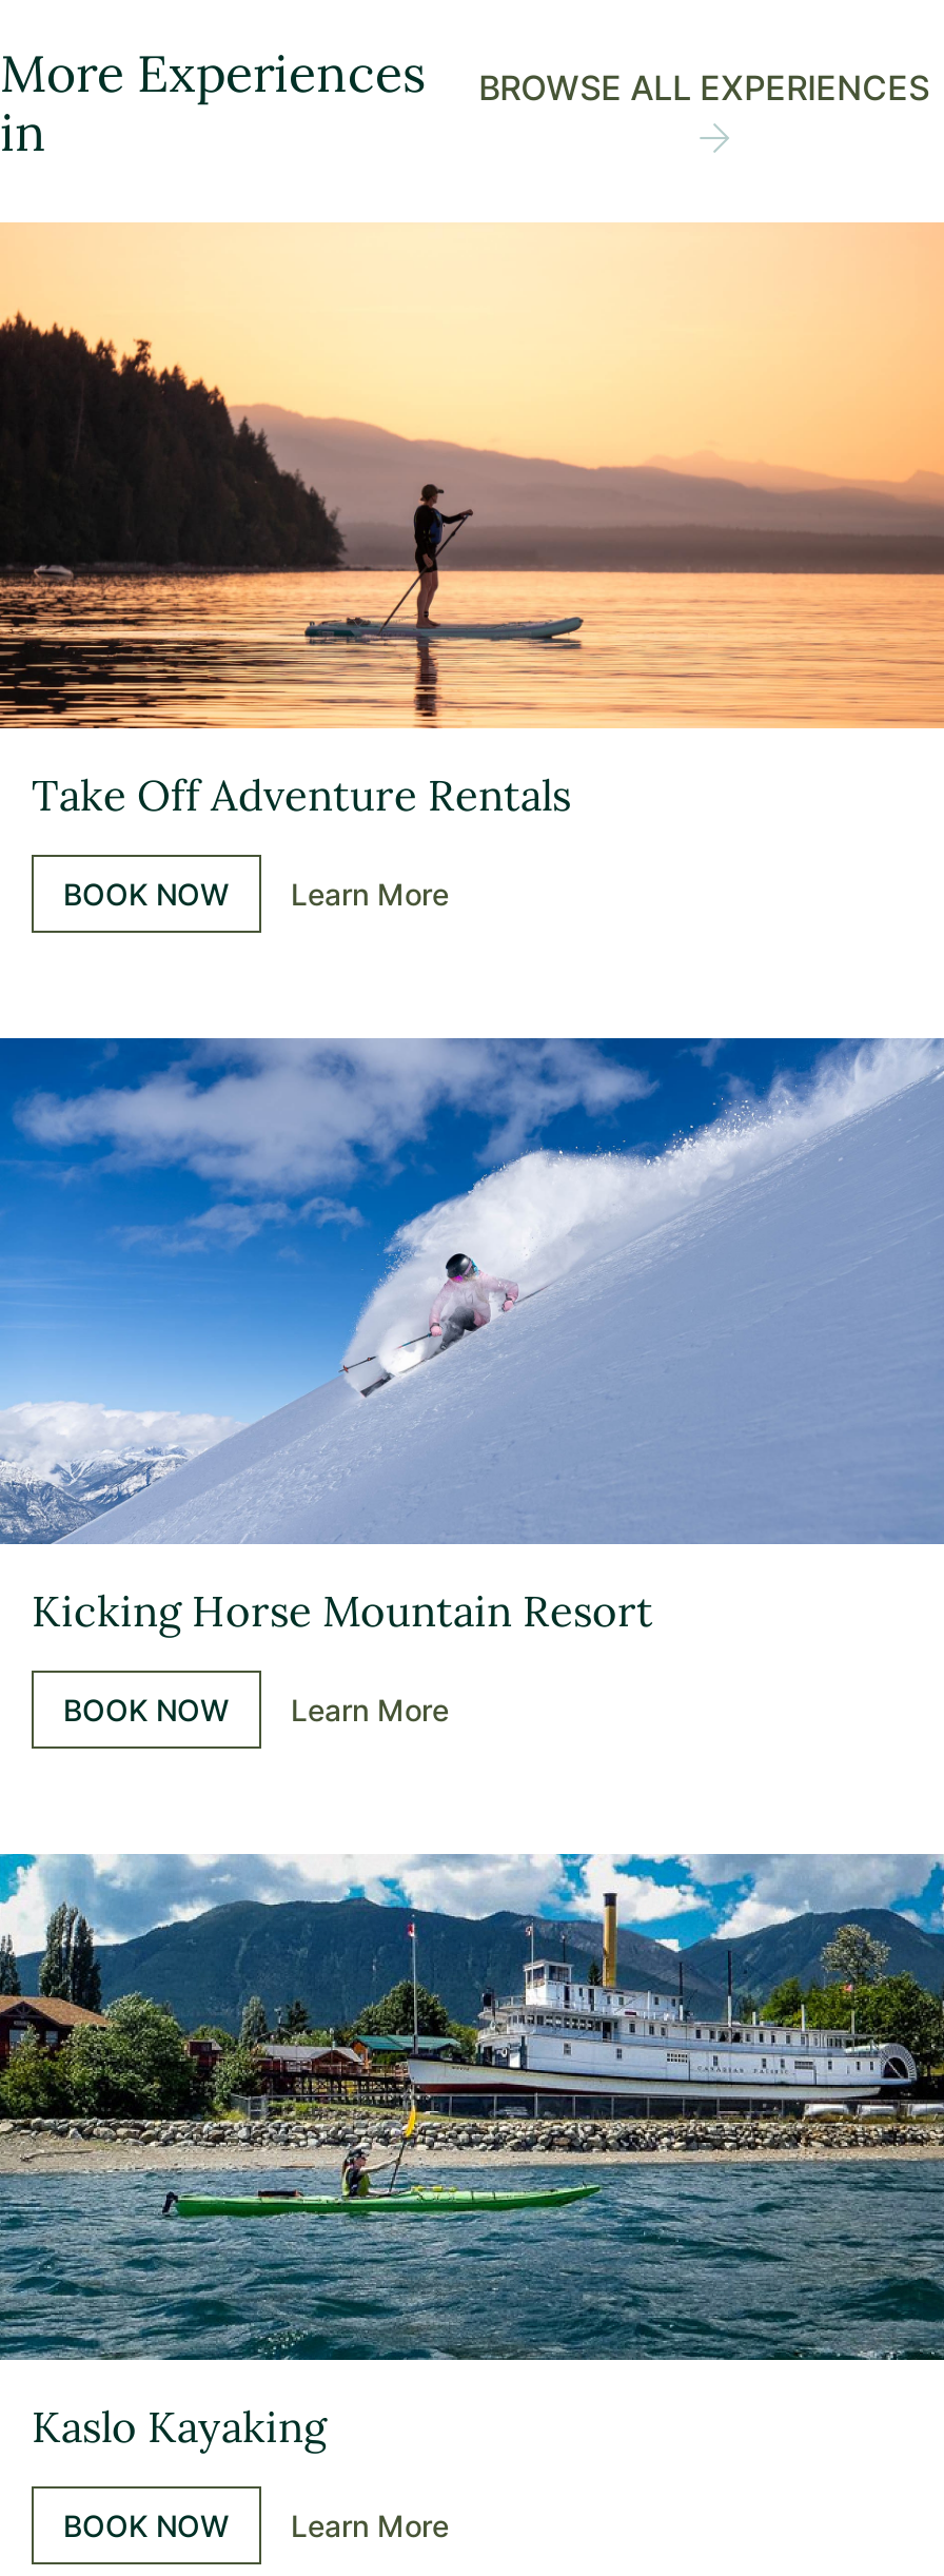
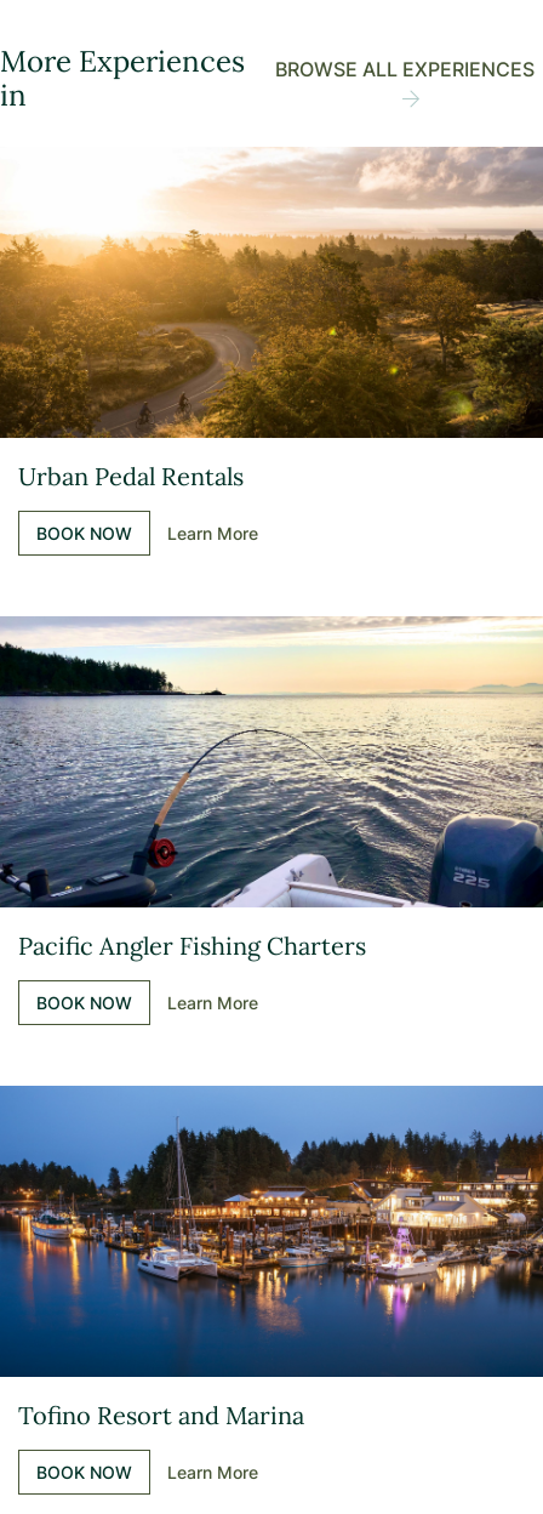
[6,222,938,821] [image] | Take Off Adventure Rentals -> [4,146,539,491] [image] | Urban Pedal Rentals
[6,1036,938,1637] [image] | Kicking Horse Mountain Resort -> [4,616,539,961] [image] | Pacific Angler Fishing Charters
[6,1854,938,2453] [image] | Kaslo Kayaking -> [4,1085,539,1430] [image] | Tofino Resort and Marina

